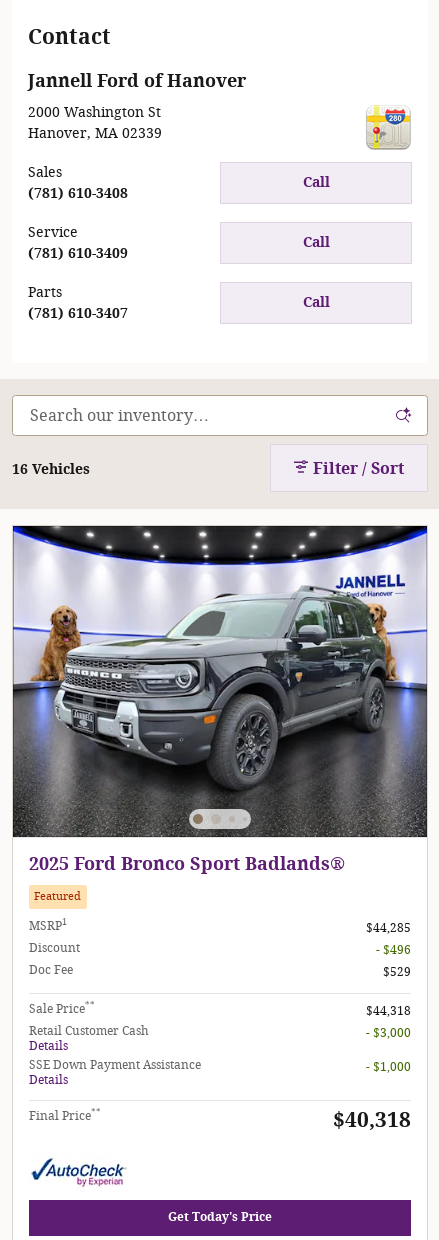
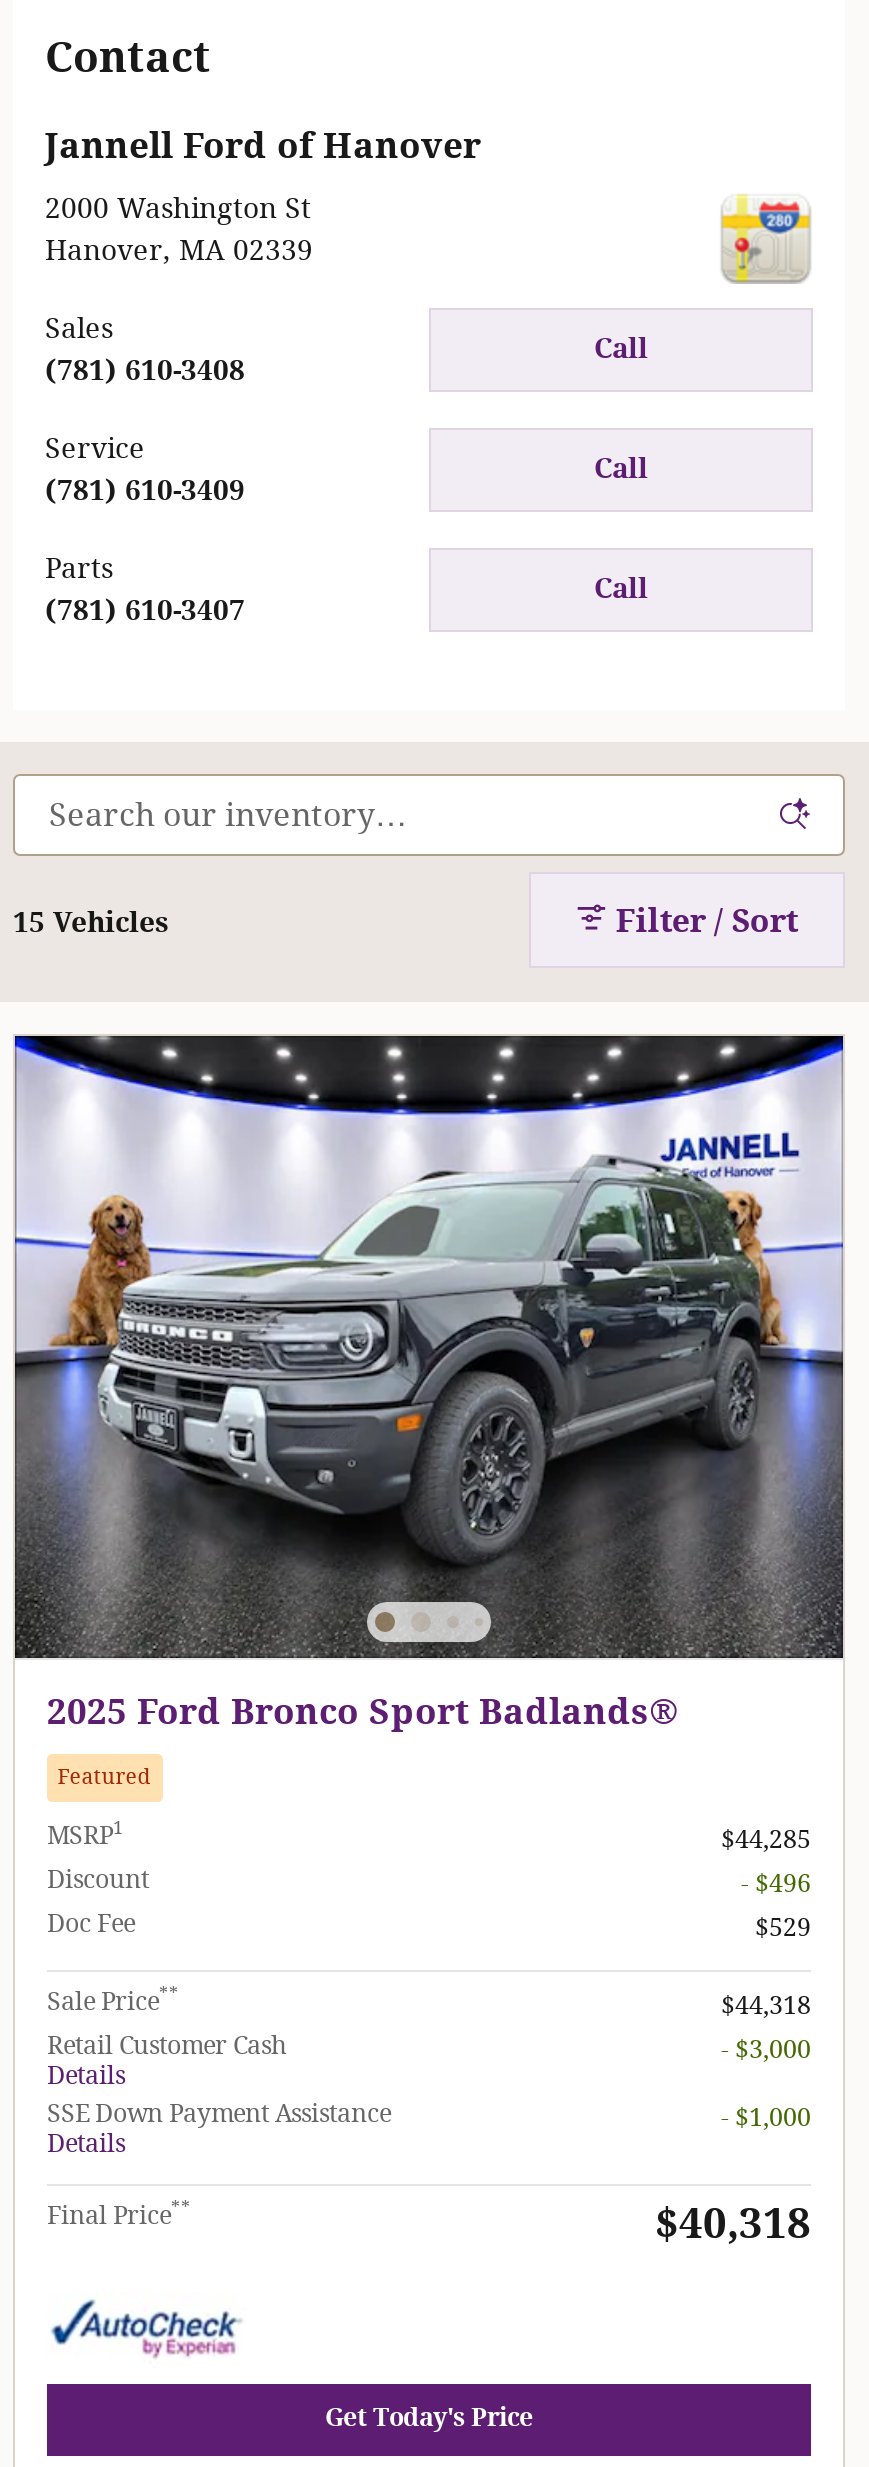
[12,461,90,478] 16 Vehicles -> [13,906,169,940] 15 Vehicles

